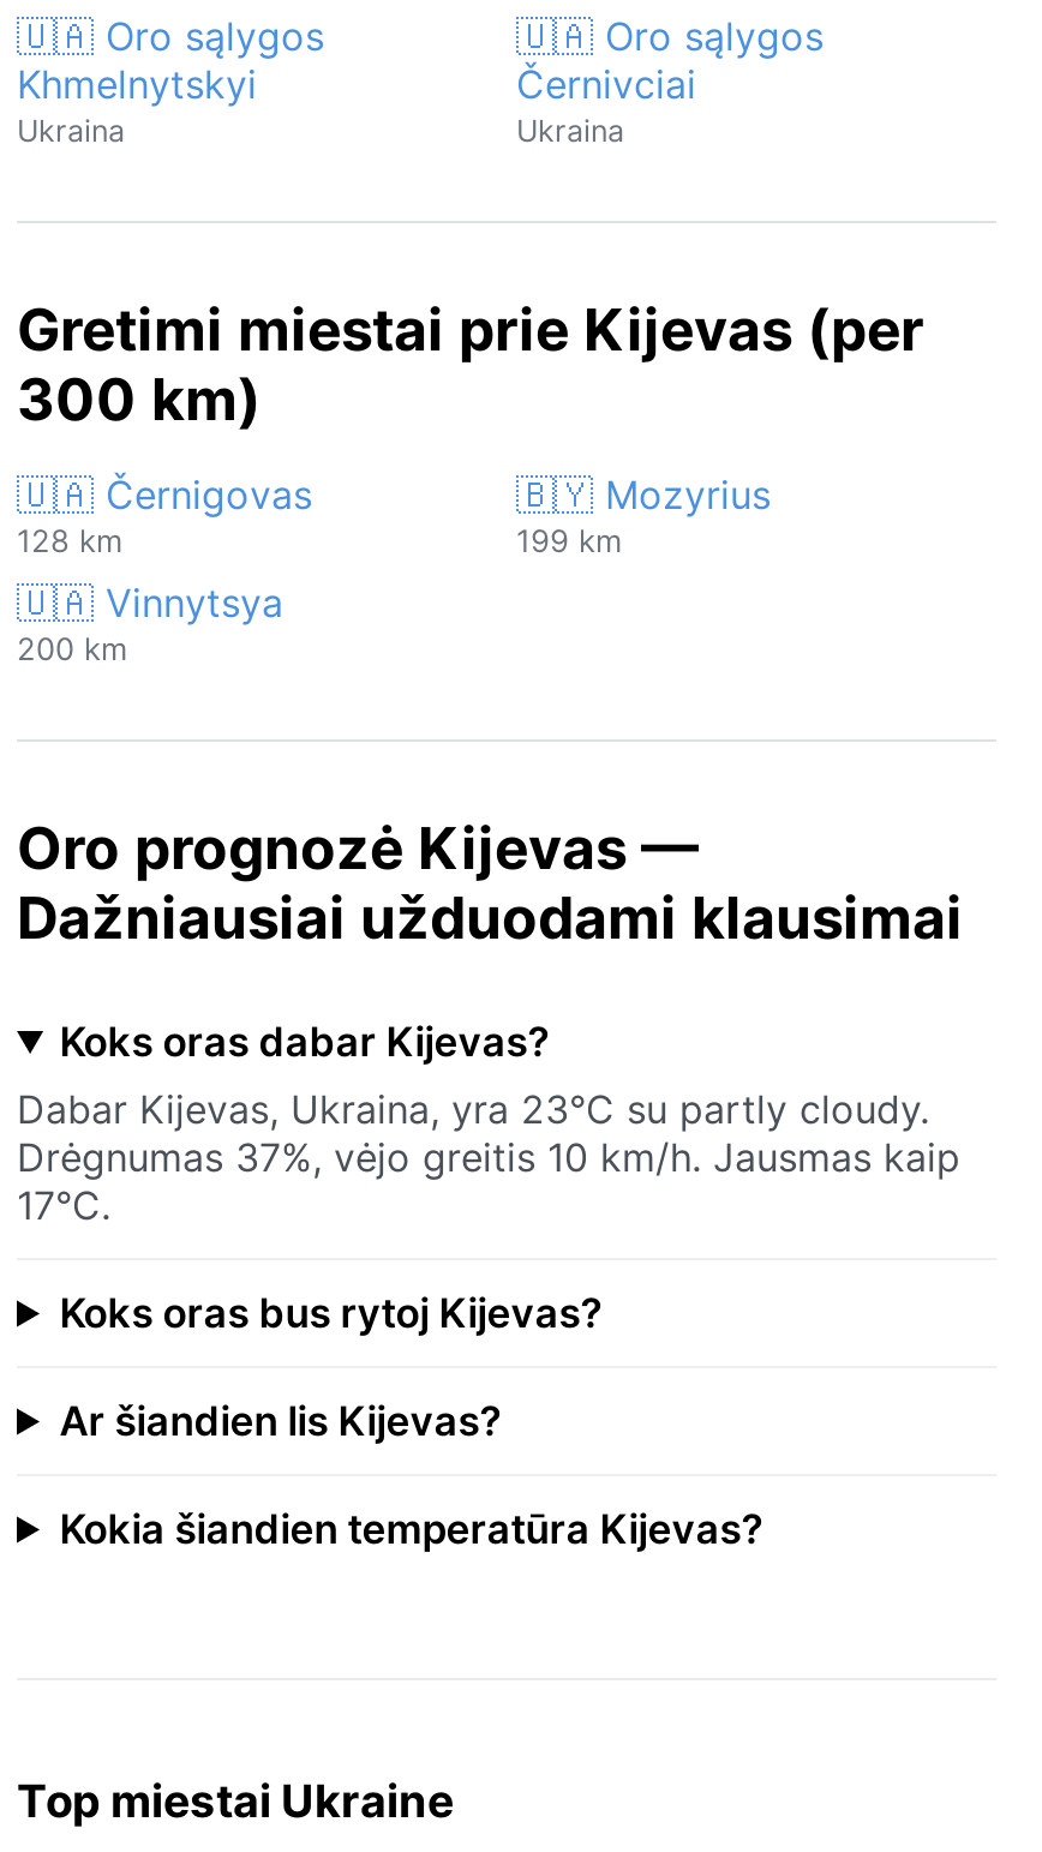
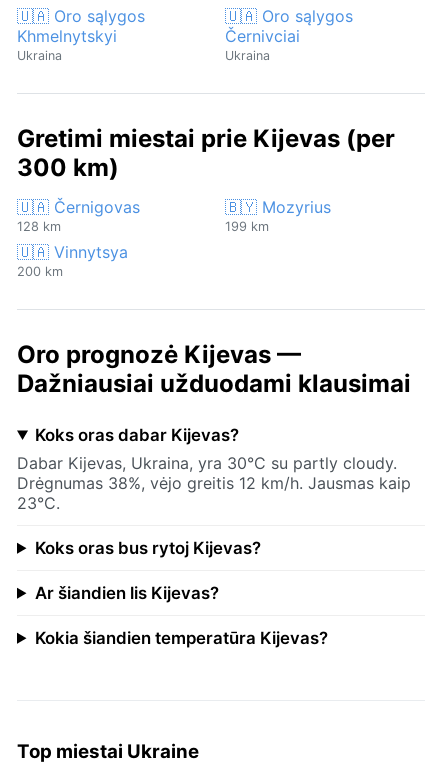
[17,1085,960,1229] Dabar Kijevas, Ukraina, yra 23°C su partly cloudy. | Drėgnumas 37%, vėjo greitis 10 km/h. Jausmas kaip | 17°C. -> [17,453,411,513] Dabar Kijevas, Ukraina, yra 30°C su partly cloudy. | Drėgnumas 38%, vėjo greitis 12 km/h. Jausmas kaip | 23°C.

